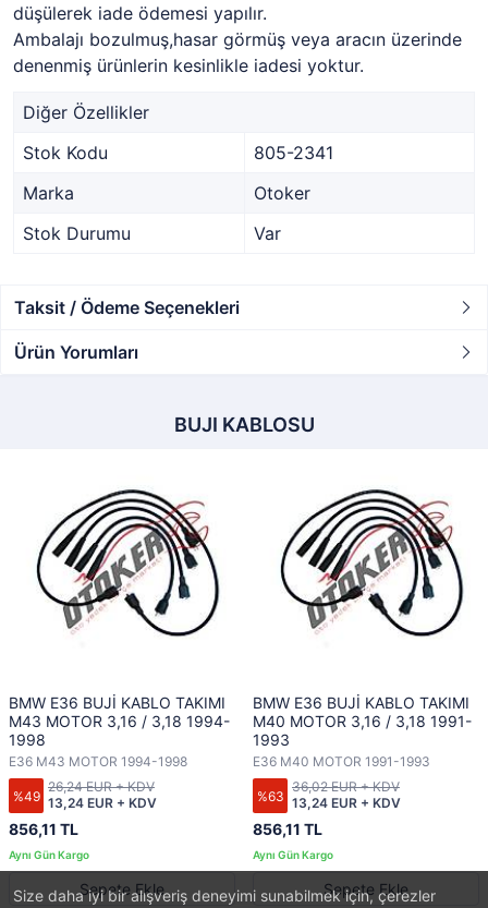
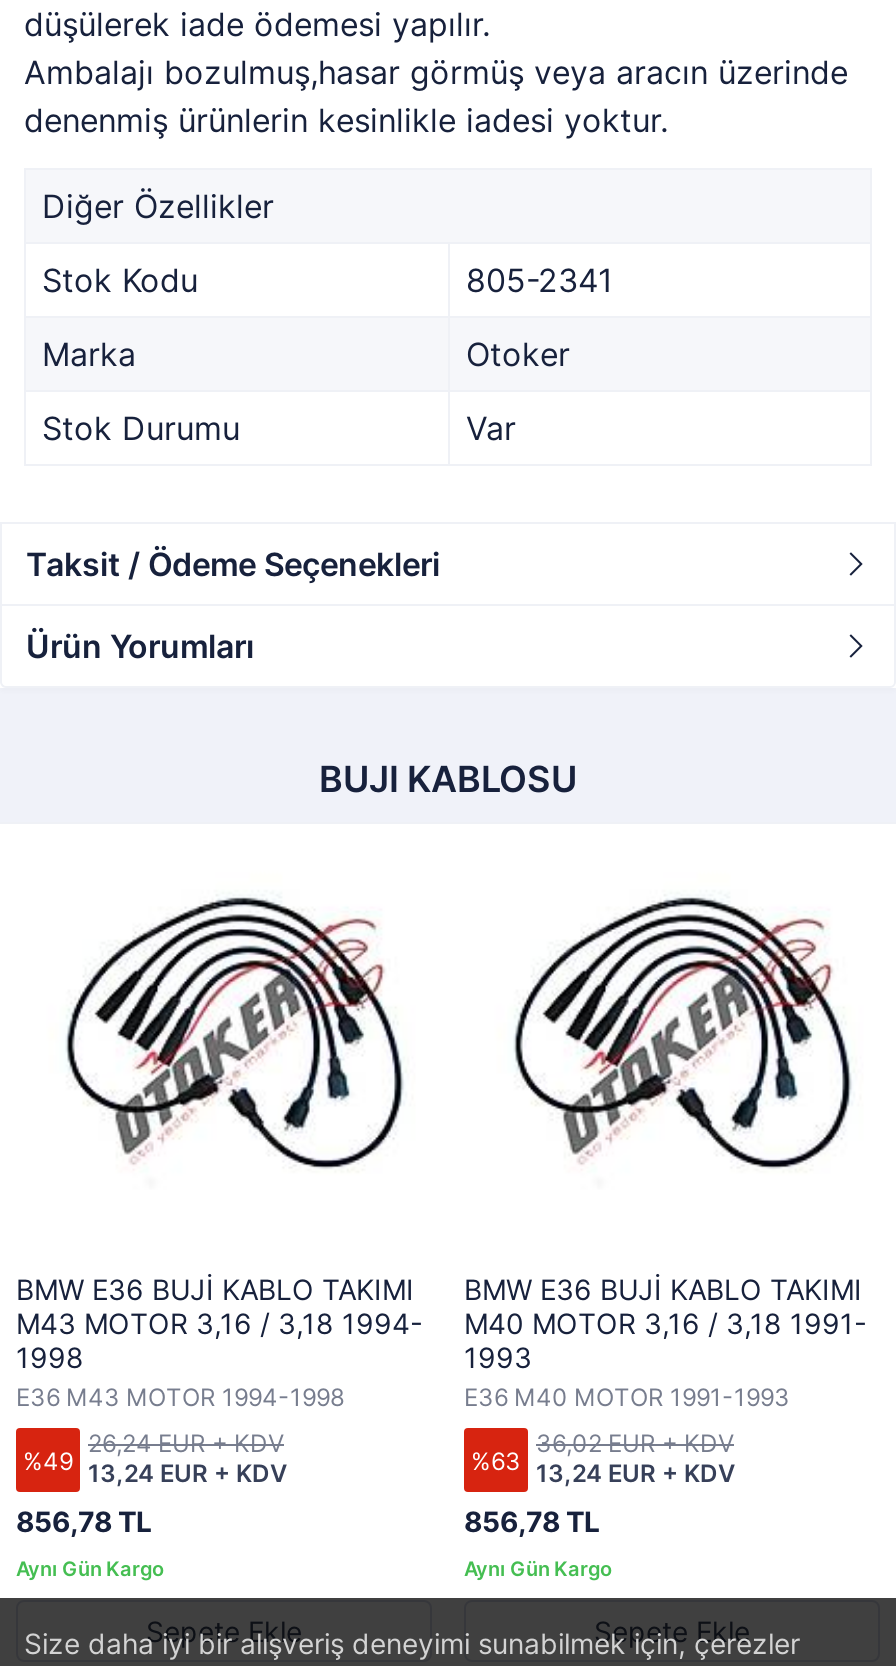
[9,820,78,838] 856,11 TL -> [16,1504,152,1538] 856,78 TL
[253,820,322,838] 856,11 TL -> [464,1504,600,1538] 856,78 TL

